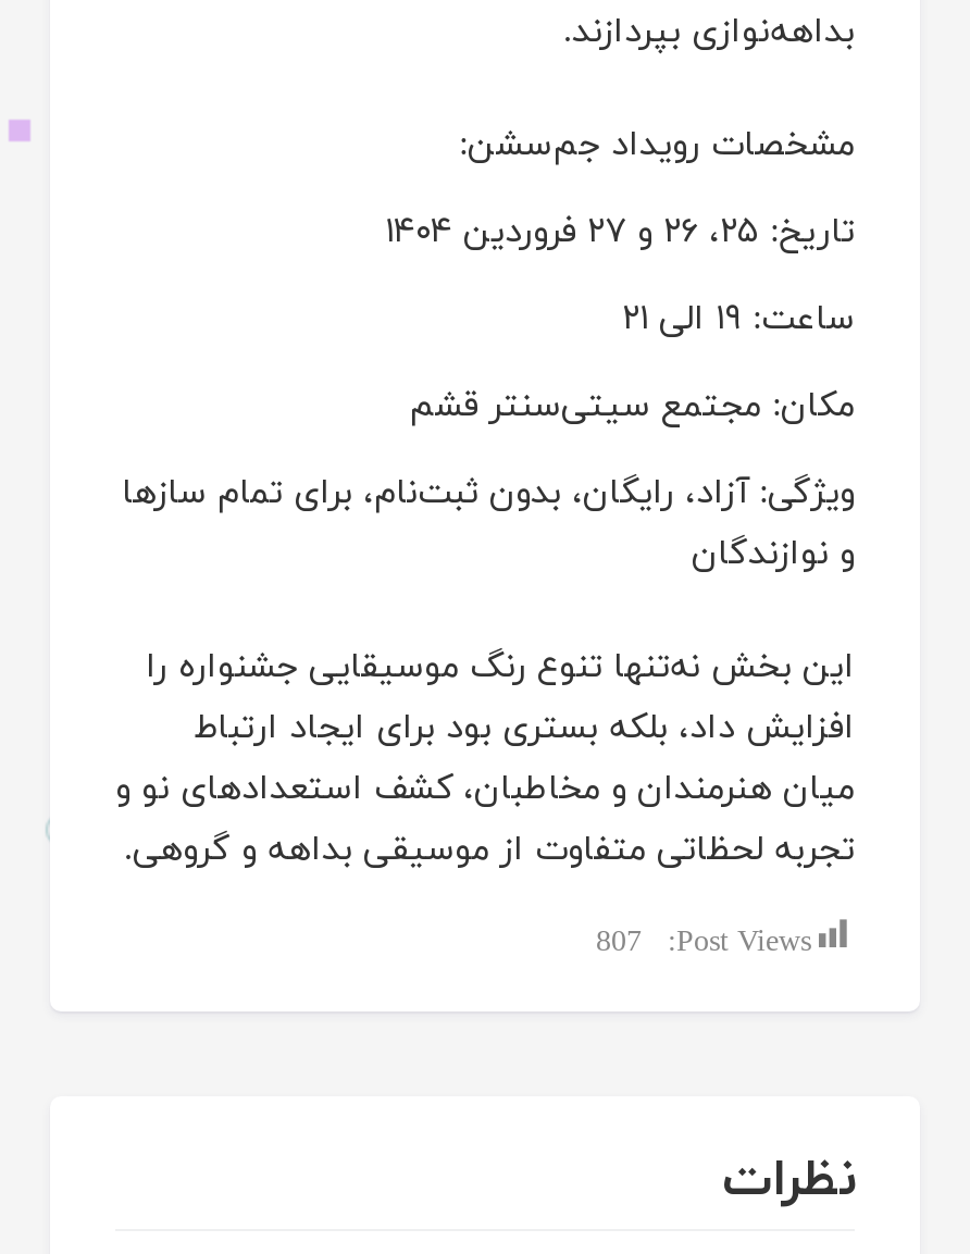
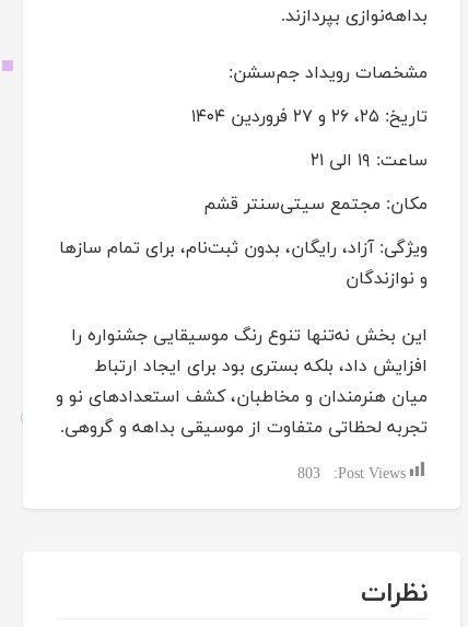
[596,922,811,964] 807 Post Views: -> [297,464,406,485] 803 Post Views:

